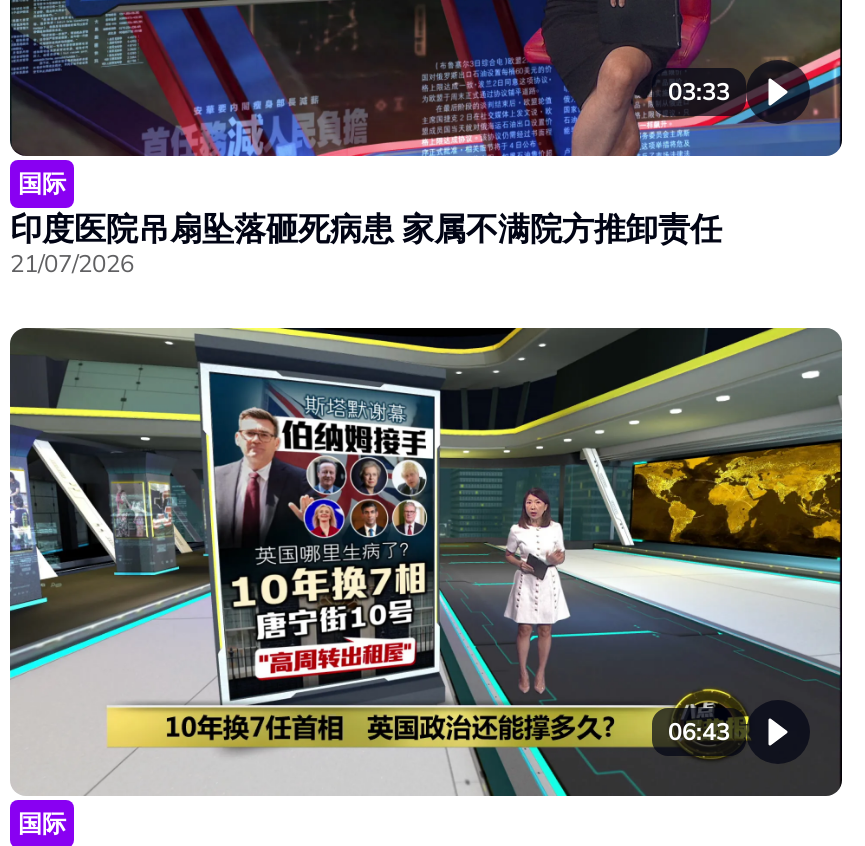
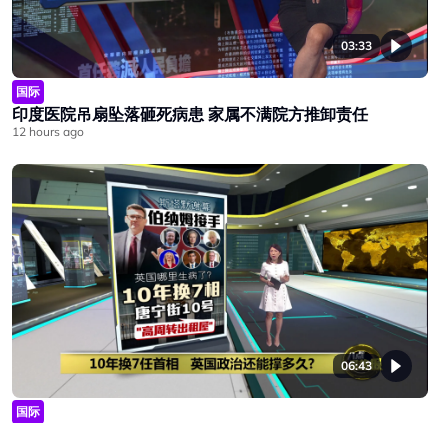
[10,248,134,278] 21/07/2026 -> [12,124,84,139] 12 hours ago

